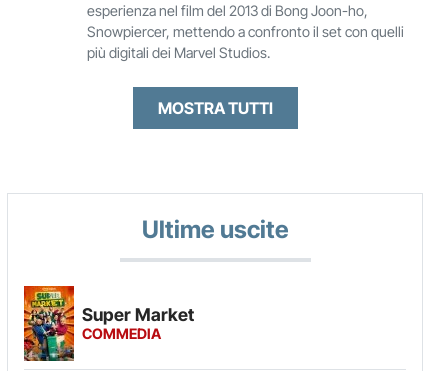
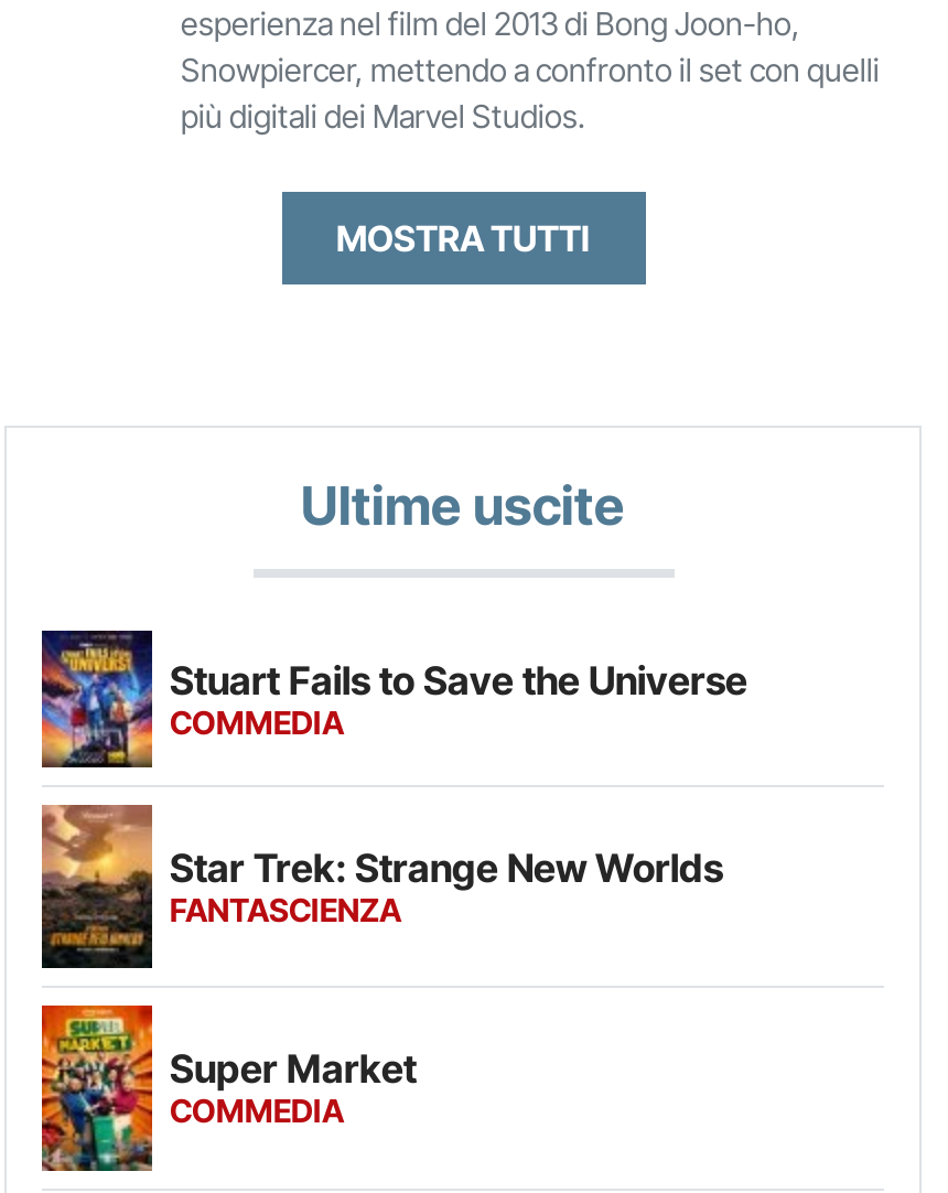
none -> [40,628,747,927] [image] | Stuart Fails to Save the Universe | COMMEDIA | Star Trek: Strange New Worlds | FANTASCIENZA
none -> [40,803,154,970] [image]

